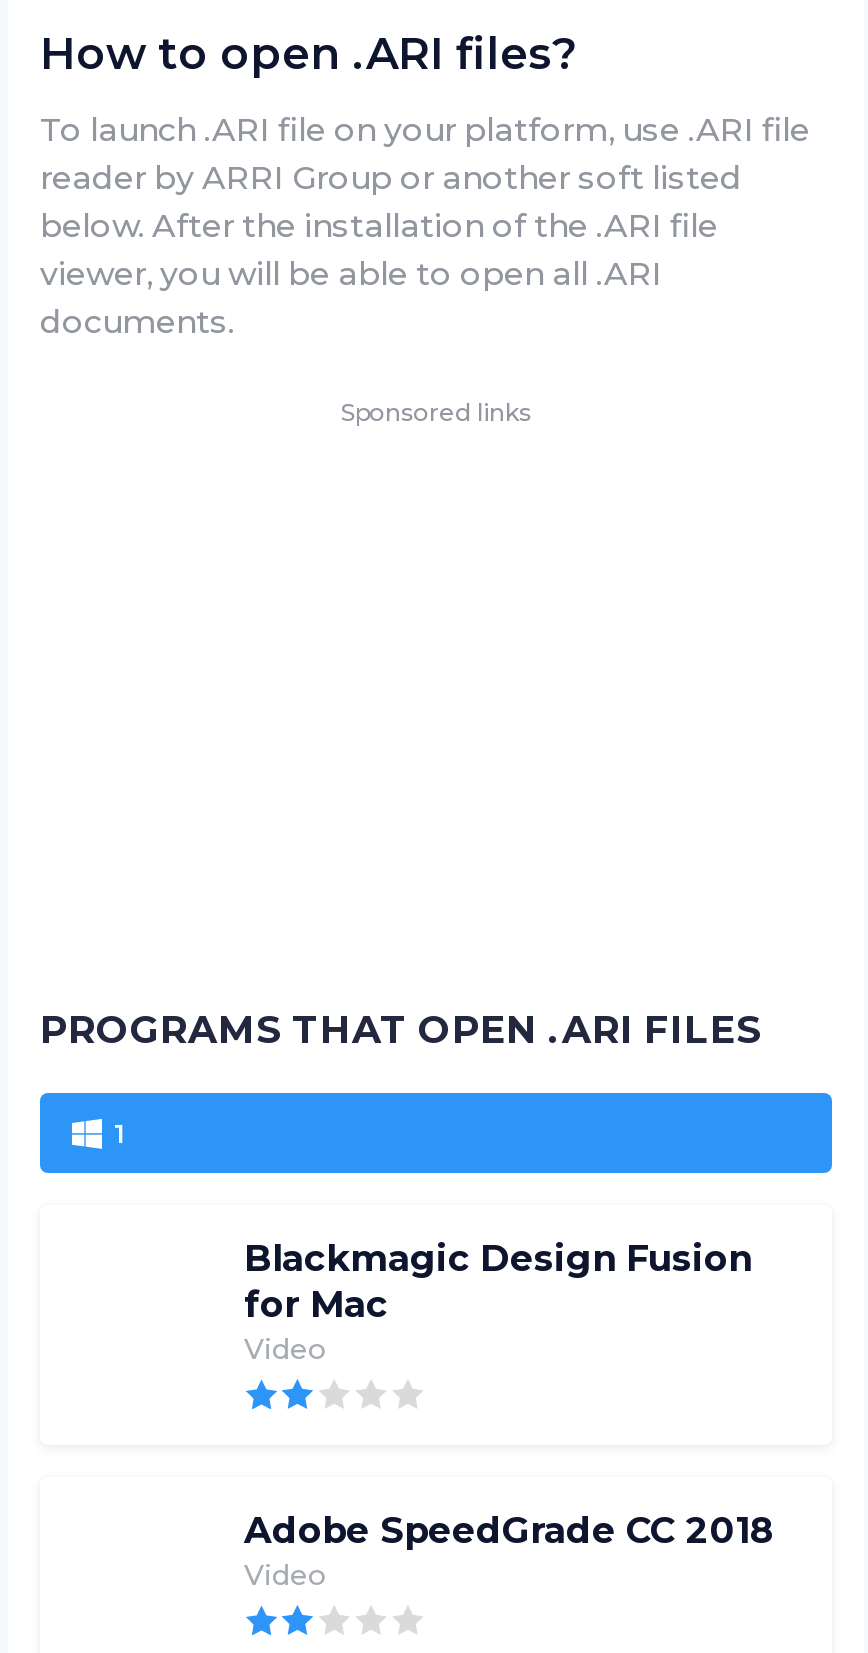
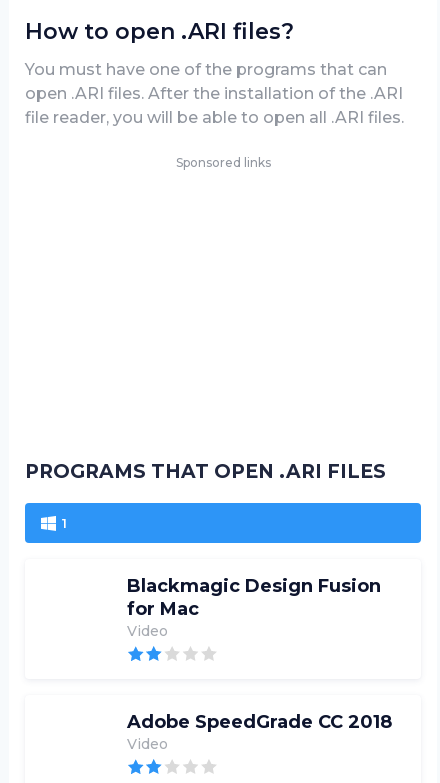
[40,111,810,341] To launch .ARI file on your platform, use .ARI file | reader by ARRI Group or another soft listed | below. After the installation of the .ARI file | viewer, you will be able to open all .ARI | documents. -> [25,60,404,127] You must have one of the programs that can | open .ARI files. After the installation of the .ARI | file reader, you will be able to open all .ARI files.

